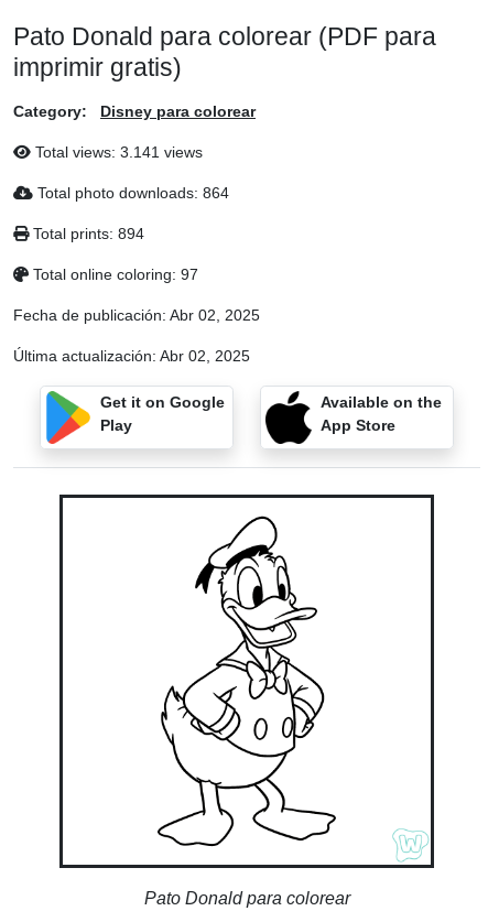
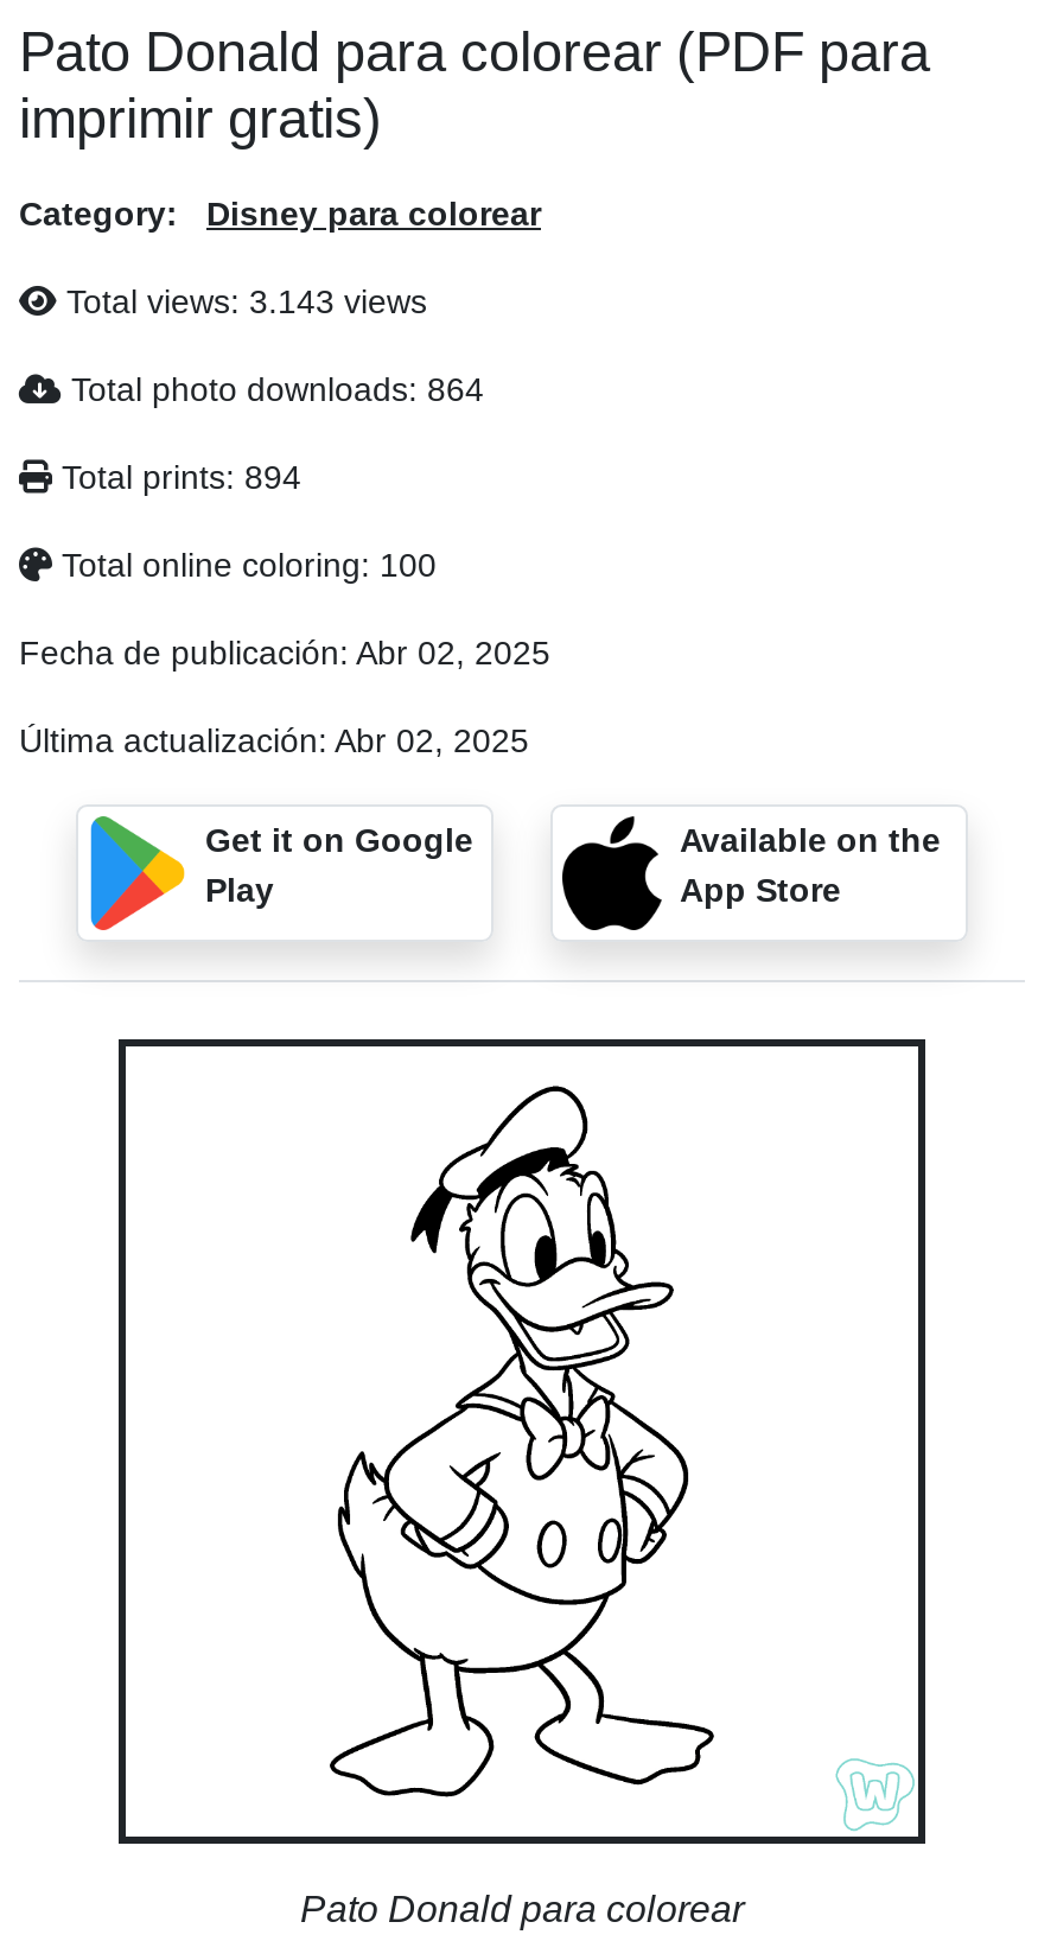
[31,143,203,161] Total views: 3.141 views -> [57,282,427,320] Total views: 3.143 views
[29,265,198,283] Total online coloring: 97 -> [52,546,437,584] Total online coloring: 100

